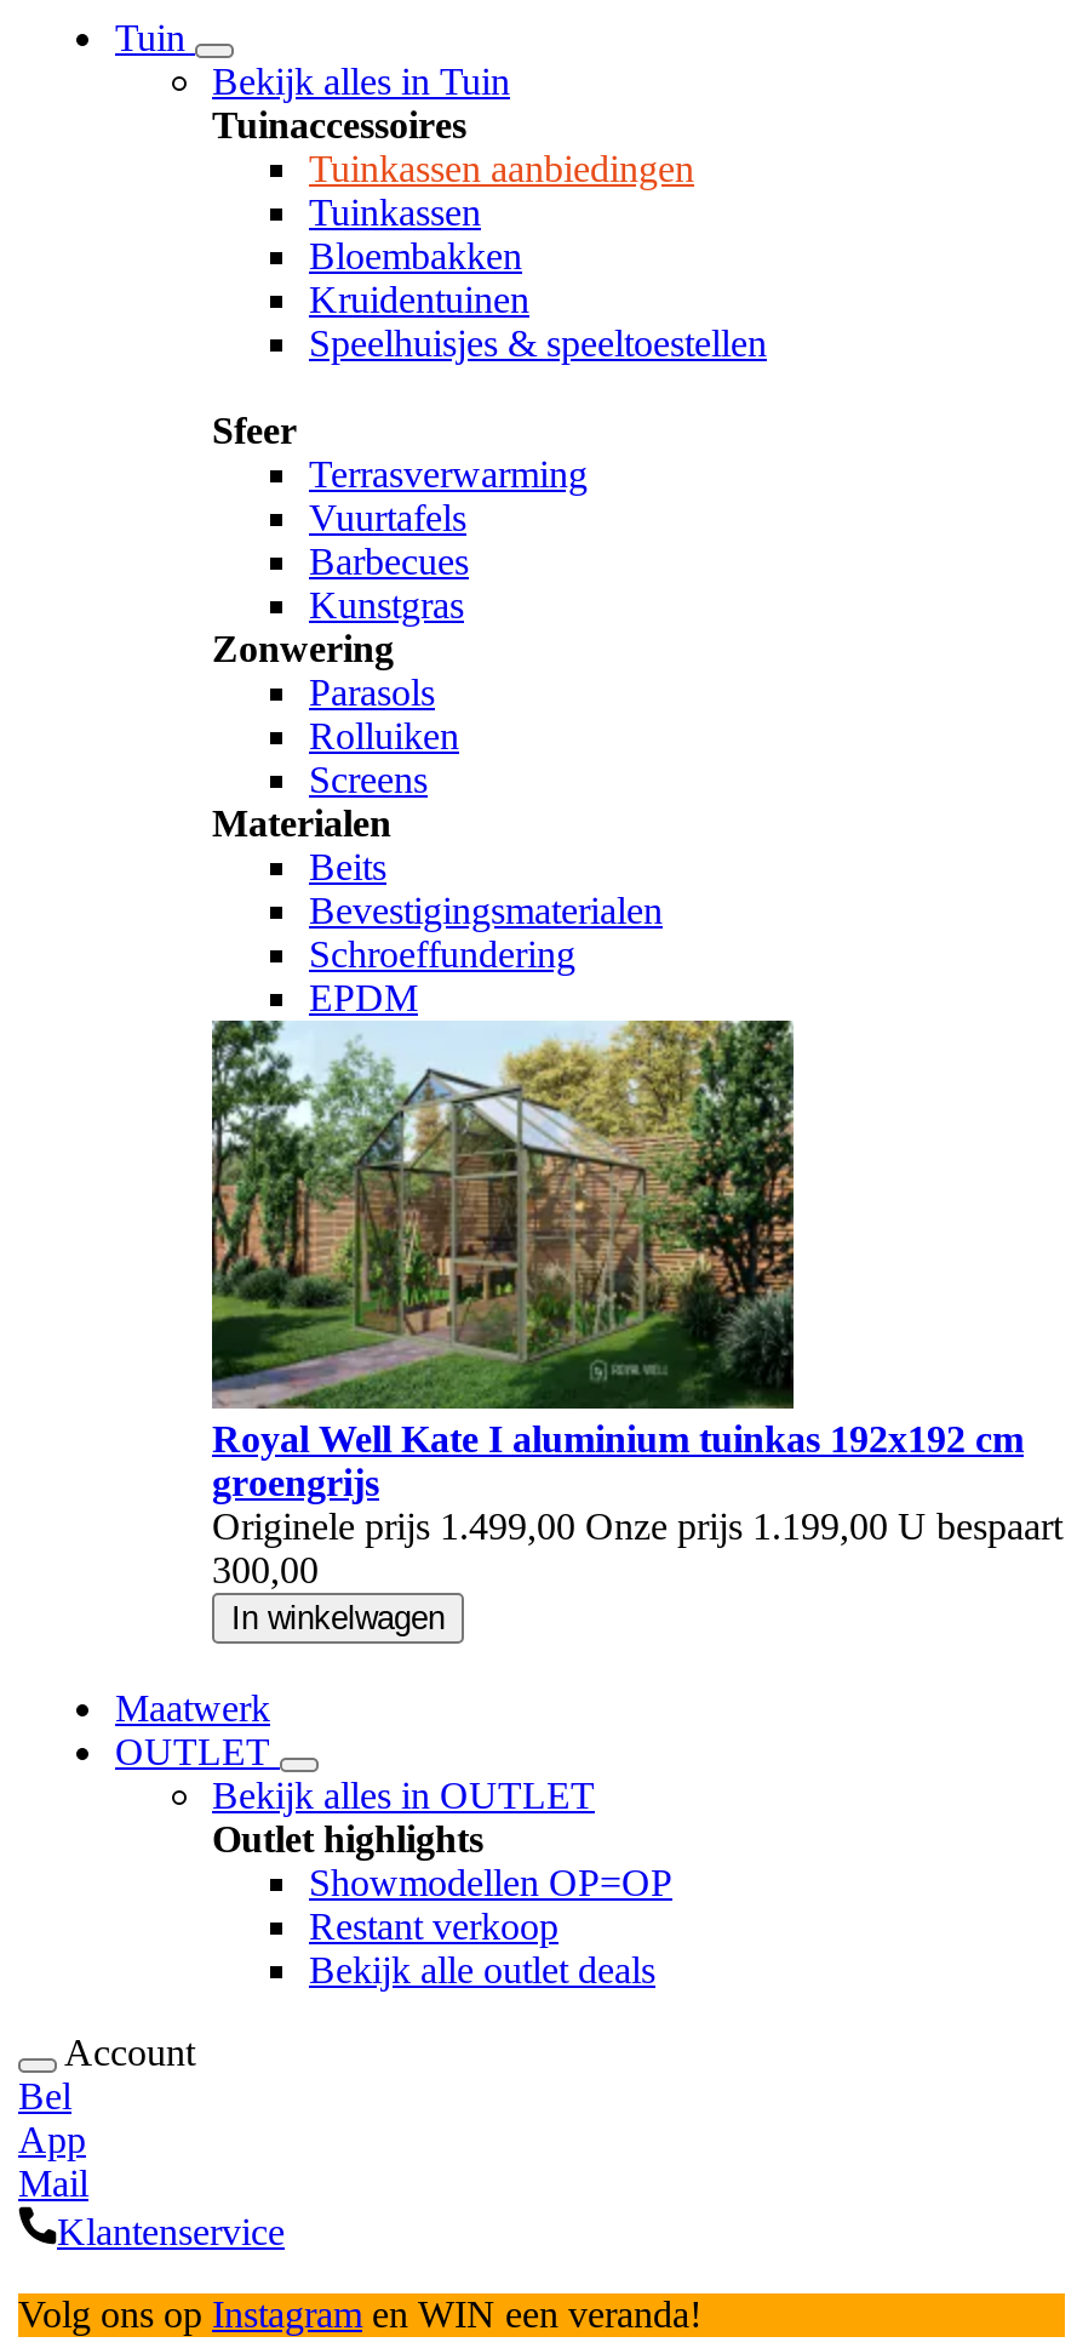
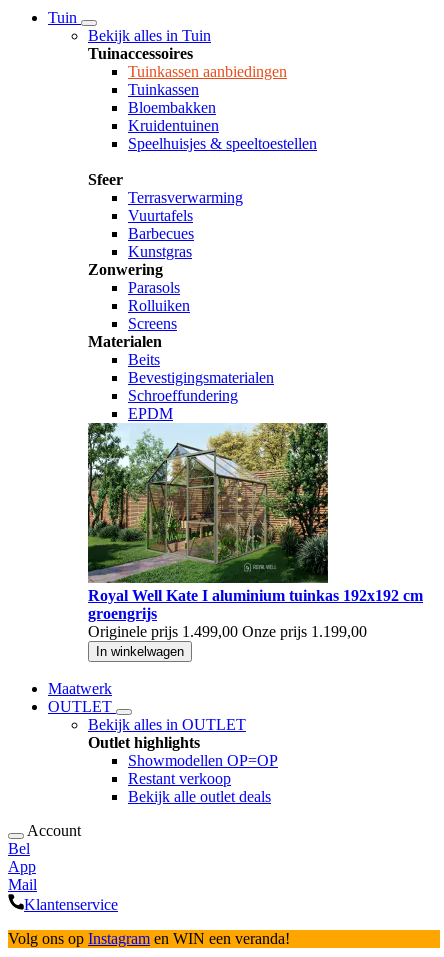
[212,1506,1062,1590] Originele prijs 1.499,00 Onze prijs 1.199,00 U bespaart | 300,00 -> [88,623,367,640] Originele prijs 1.499,00 Onze prijs 1.199,00

